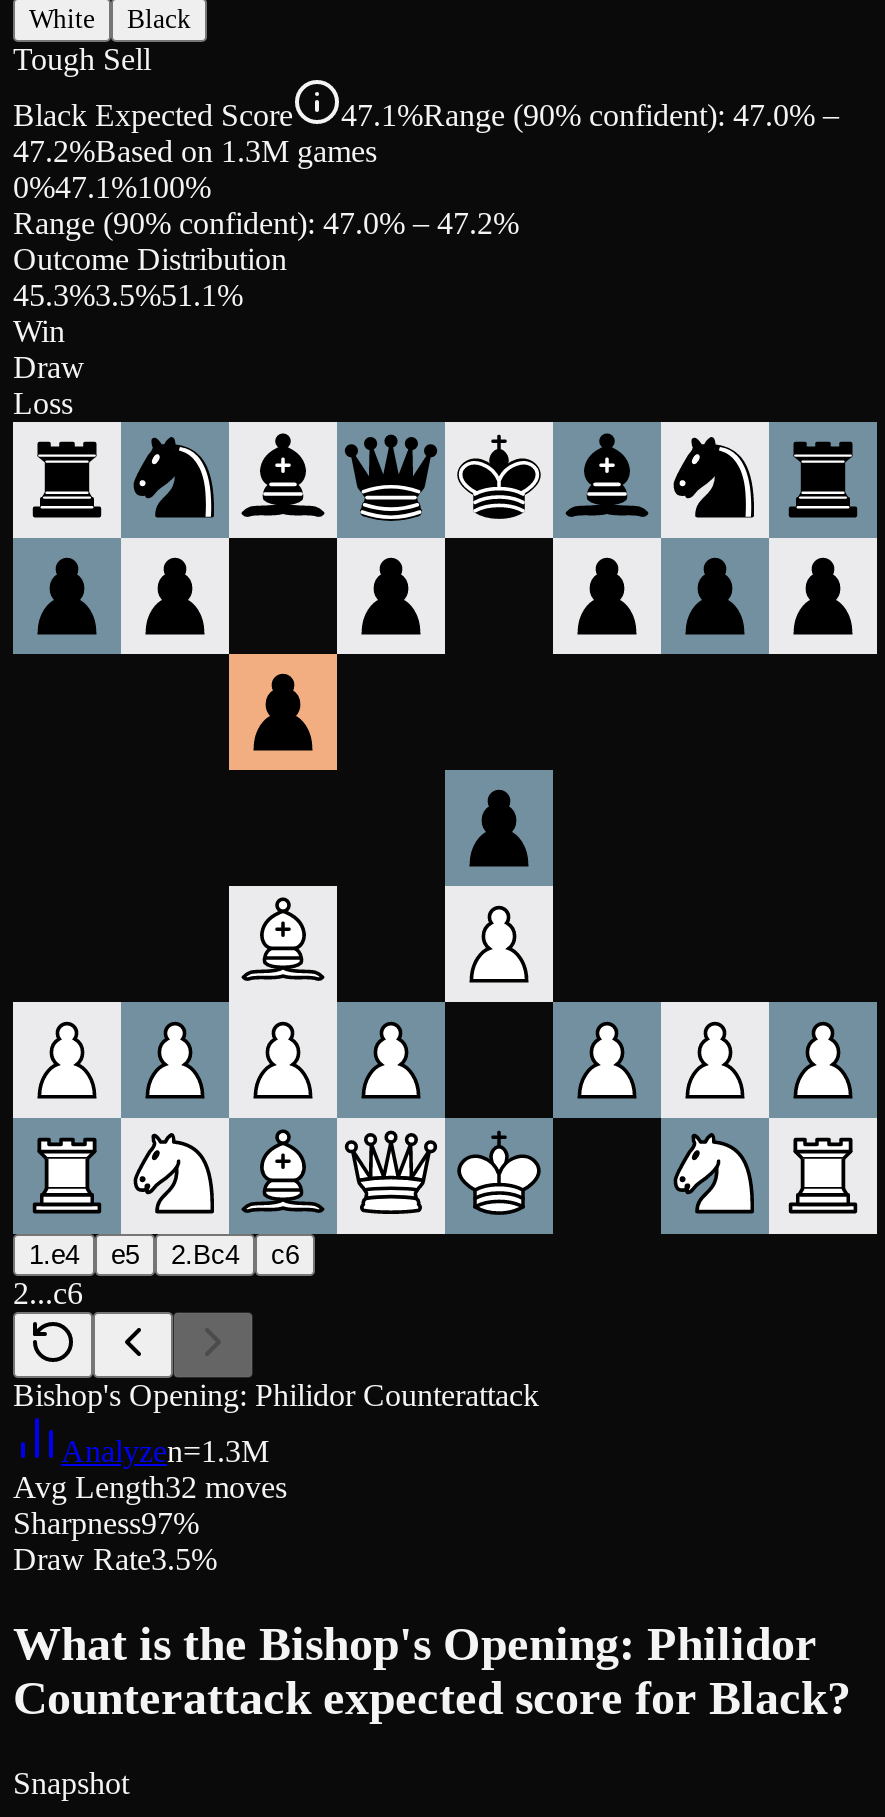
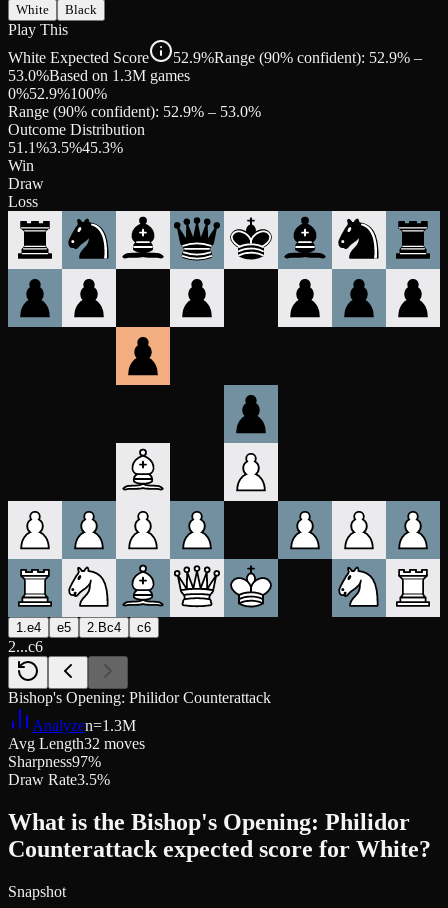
[13,42,151,76] Tough Sell -> [8,21,68,38] Play This
[13,98,839,240] Black Expected Score | 47.1%Range (90% confident): 47.0% – | 47.2%Based on 1.3M games | 0%47.1%100% | Range (90% confident): 47.0% – 47.2% -> [8,49,422,120] White Expected Score | 52.9%Range (90% confident): 52.9% – | 53.0%Based on 1.3M games | 0%52.9%100% | Range (90% confident): 52.9% – 53.0%
[13,278,243,312] 45.3%3.5%51.1% -> [8,139,123,156] 51.1%3.5%45.3%
[13,1672,851,1724] Counterattack expected score for Black? -> [8,836,431,862] Counterattack expected score for White?

